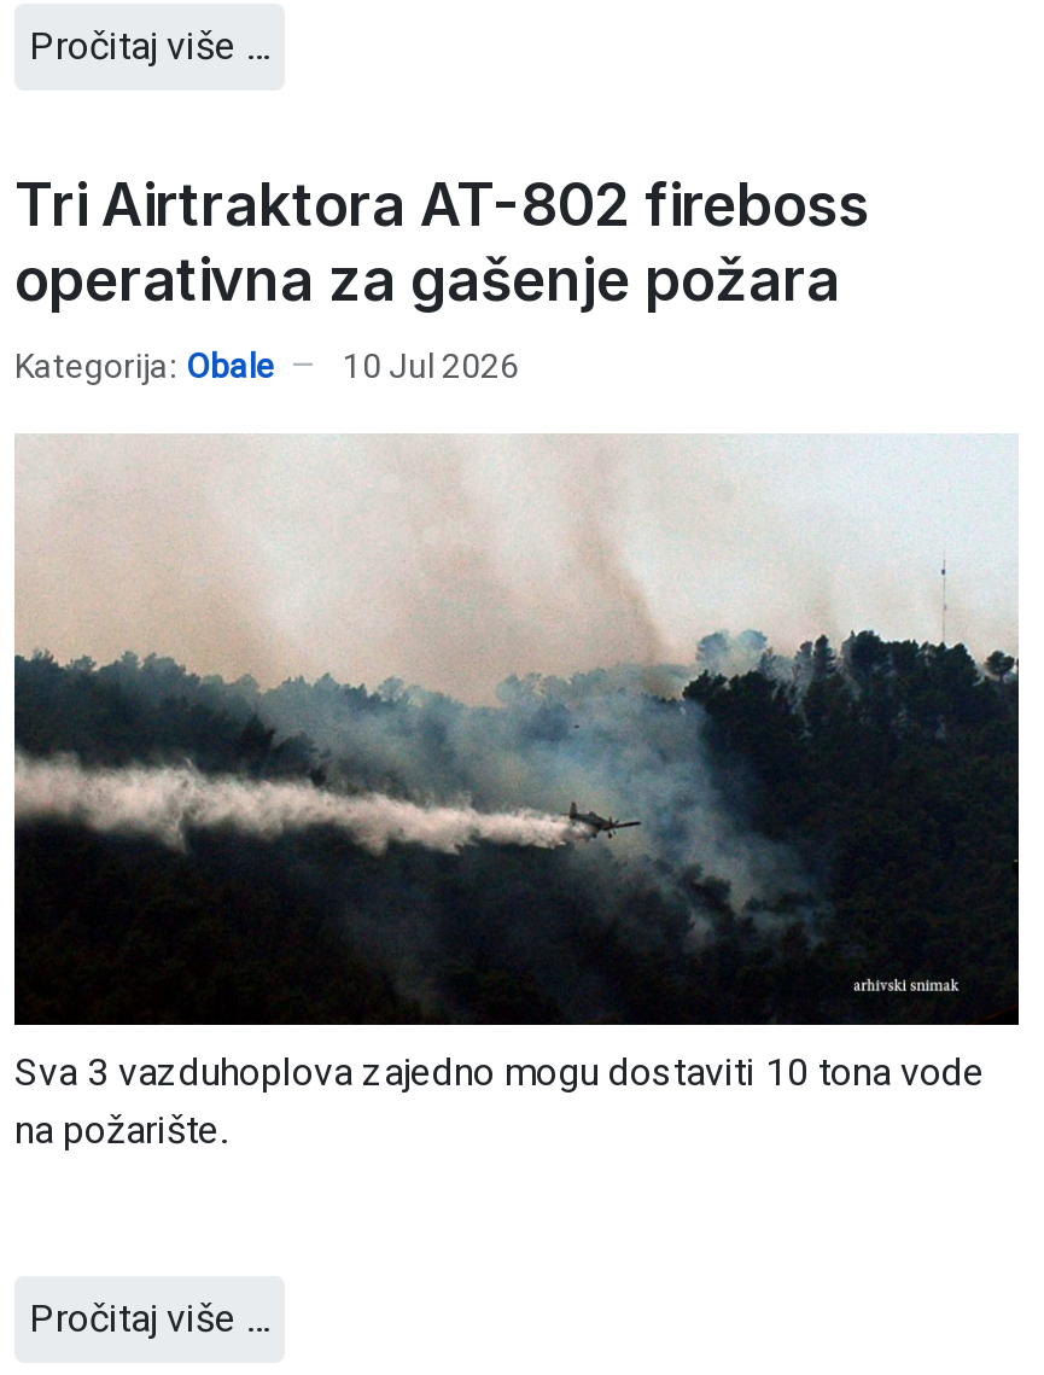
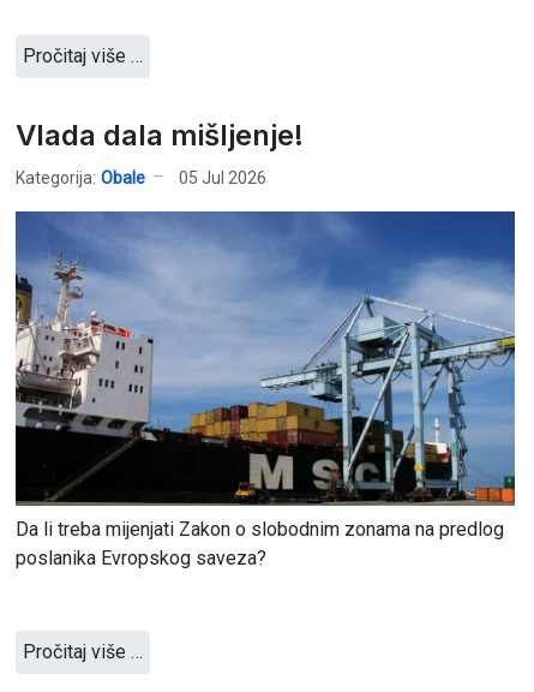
[14,170,869,315] Tri Airtraktora AT-802 fireboss | operativna za gašenje požara -> [16,118,304,153] Vlada dala mišljenje!
[14,345,519,384] Kategorija: Obale 10 Jul 2026 -> [16,168,266,187] Kategorija: Obale 05 Jul 2026
[12,433,1021,1152] [image] | Sva 3 vazduhoplova zajedno mogu dostaviti 10 tona vode | na požarište. -> [14,210,516,569] [image] | Da li treba mijenjati Zakon o slobodnim zonama na predlog | poslanika Evropskog saveza?

